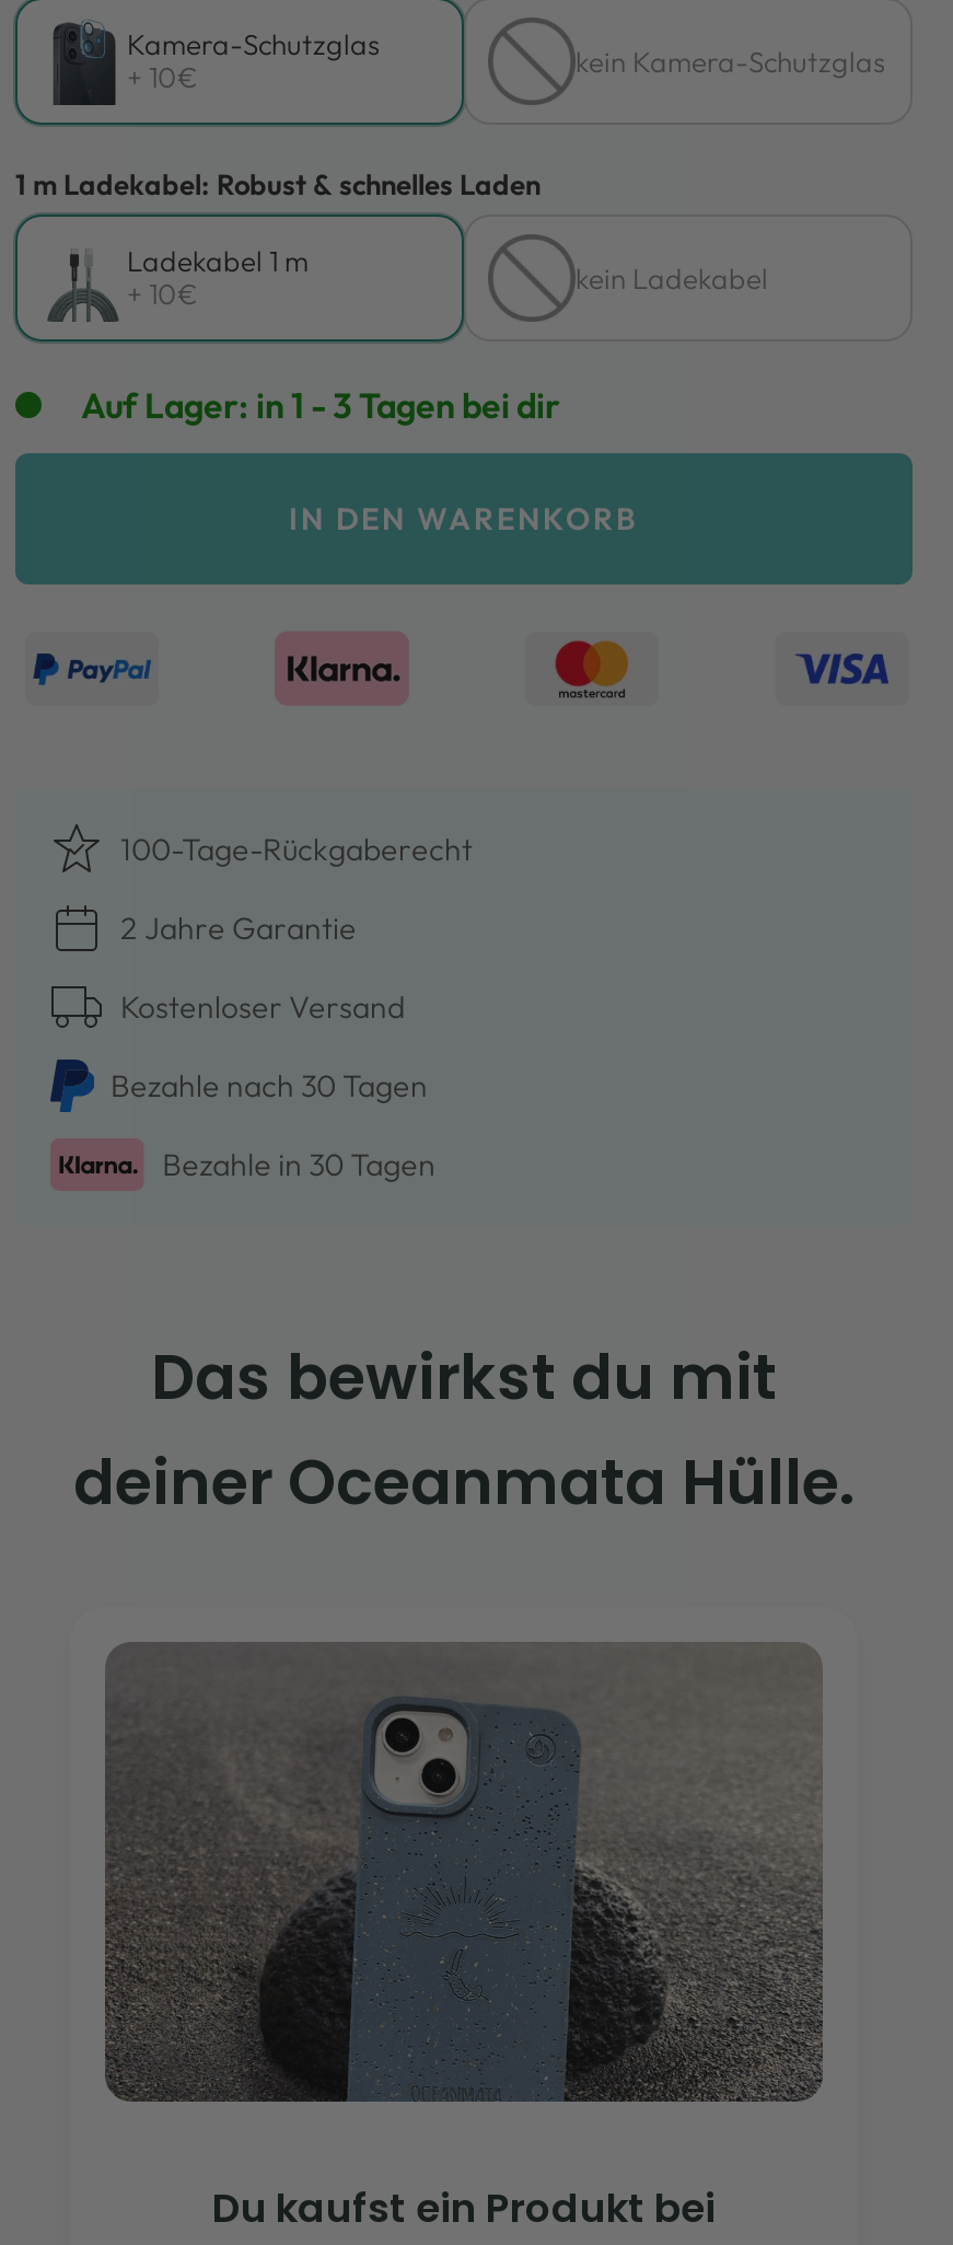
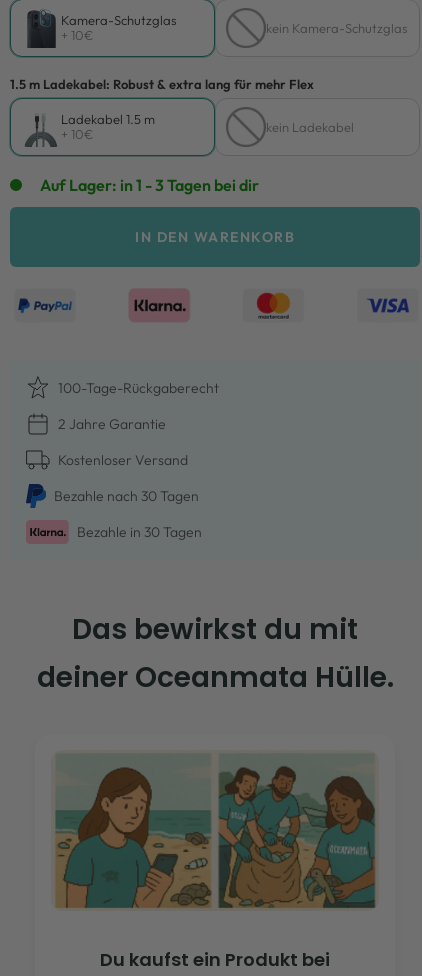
[15,166,541,201] 1 m Ladekabel: Robust & schnelles Laden -> [10,76,314,92] 1.5 m Ladekabel: Robust & extra lang für mehr Flex
[127,243,309,278] Ladekabel 1 m -> [61,111,155,127] Ladekabel 1.5 m
[103,1642,825,2106] [image] -> [51,751,379,912] [image]

